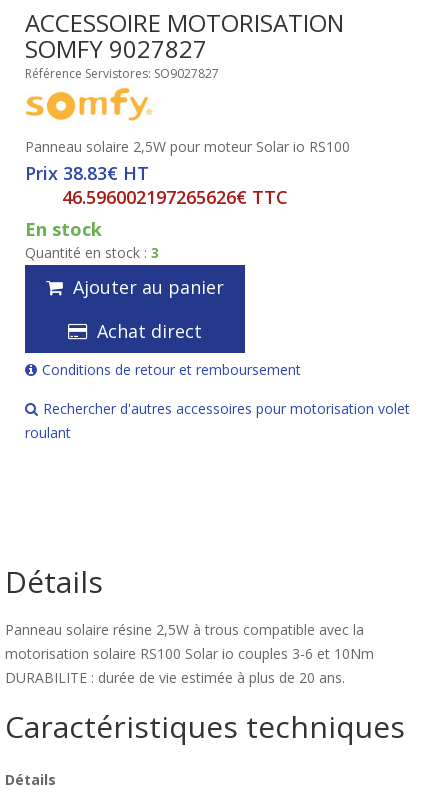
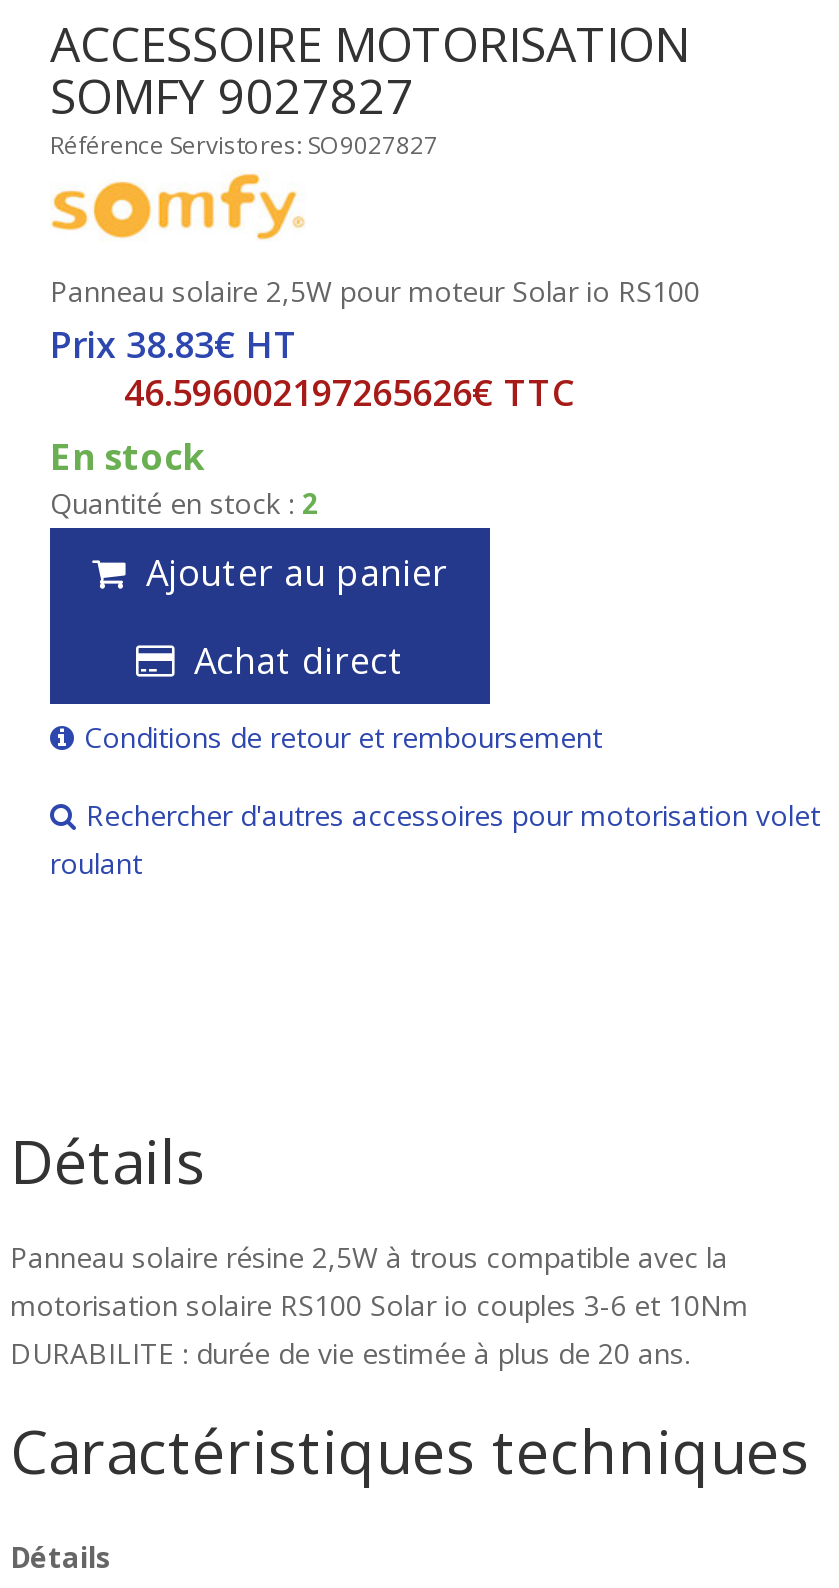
[25,243,159,262] Quantité en stock : 3 -> [50,484,318,522] Quantité en stock : 2

